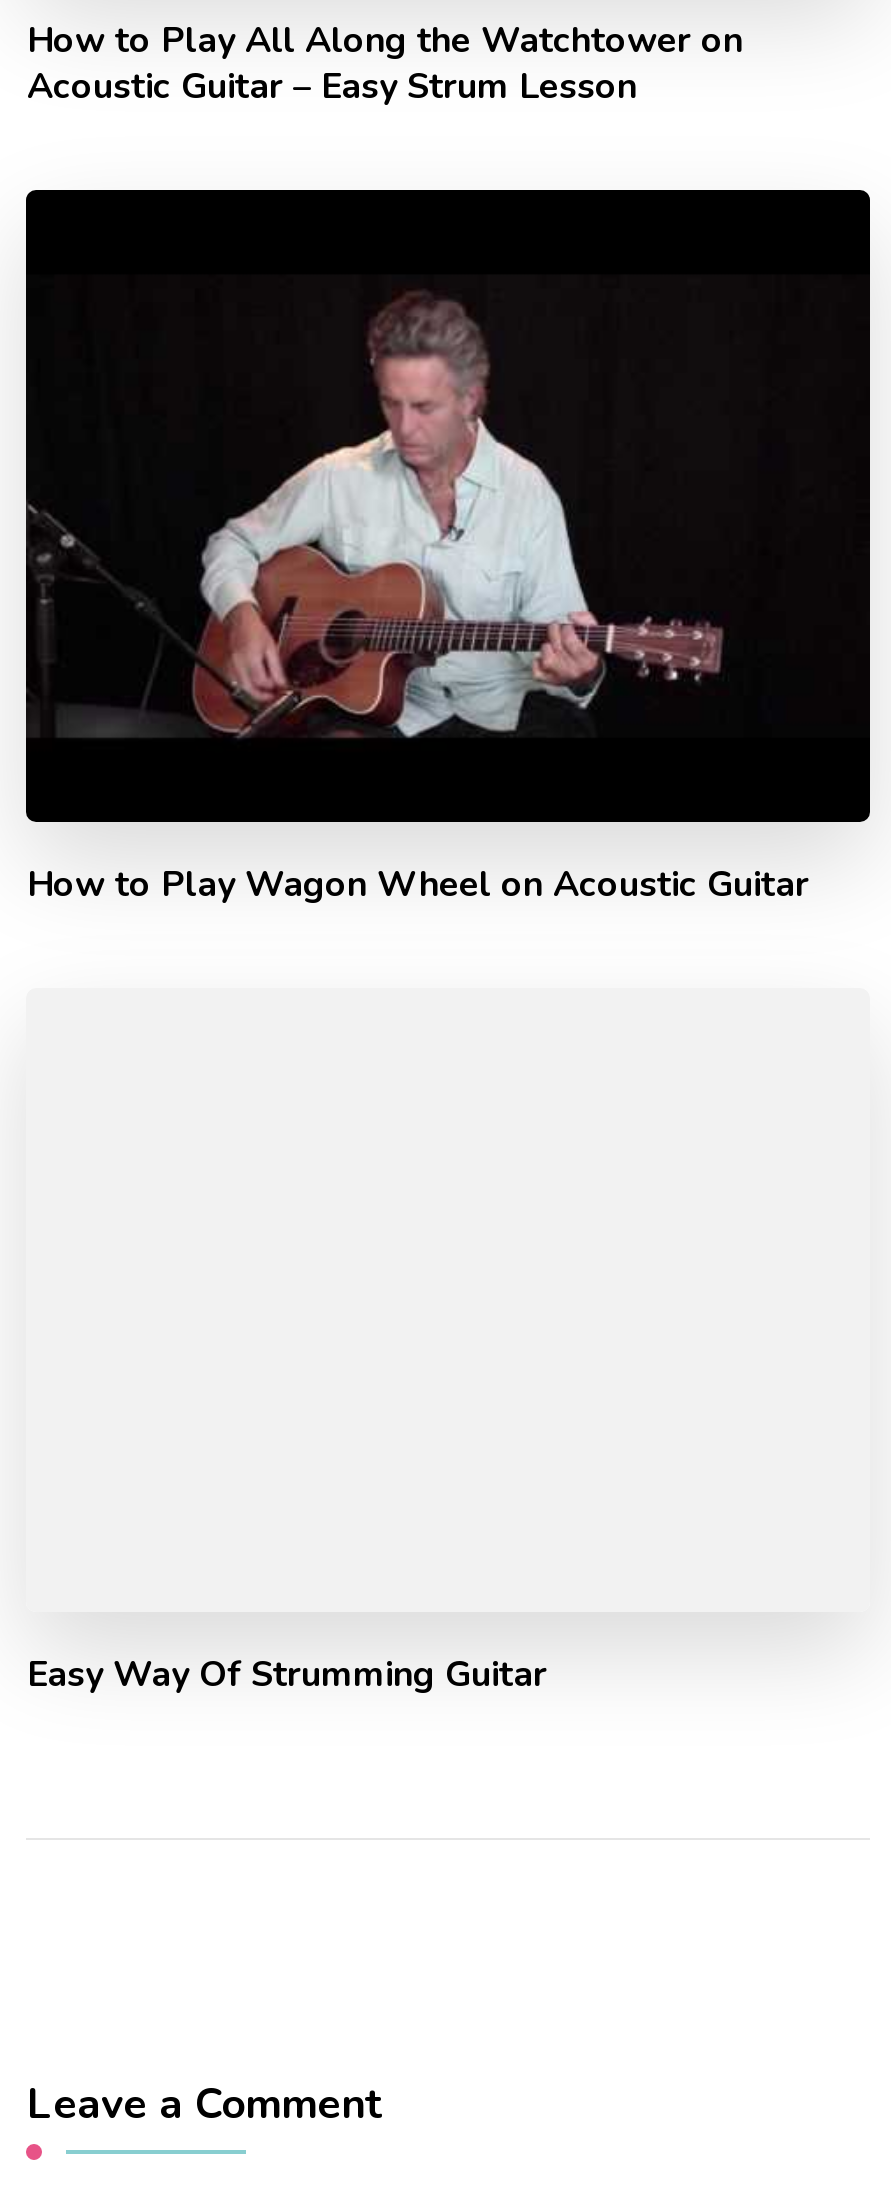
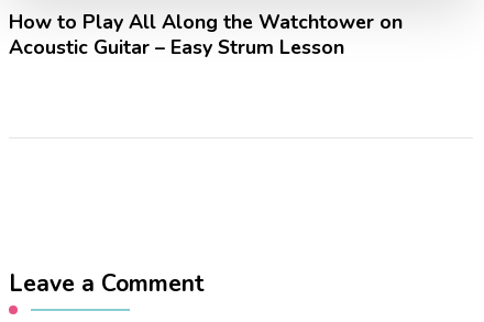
[24,187,872,908] [image] | How to Play Wagon Wheel on Acoustic Guitar -> none
[27,1649,547,1697] Easy Way Of Strumming Guitar -> none

